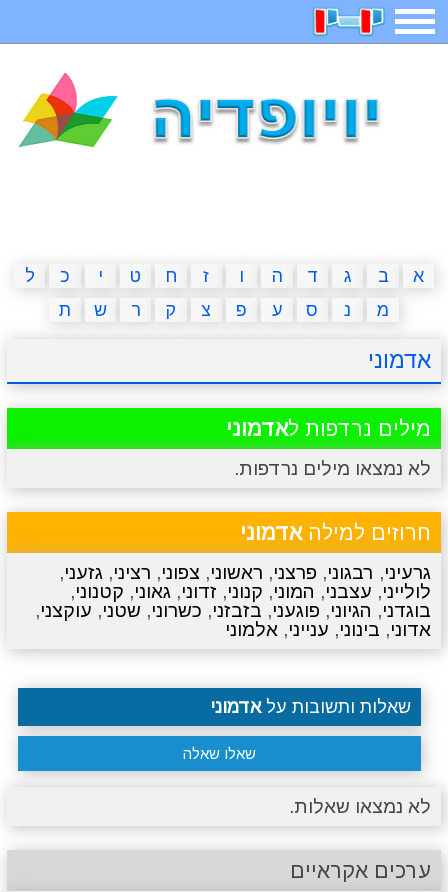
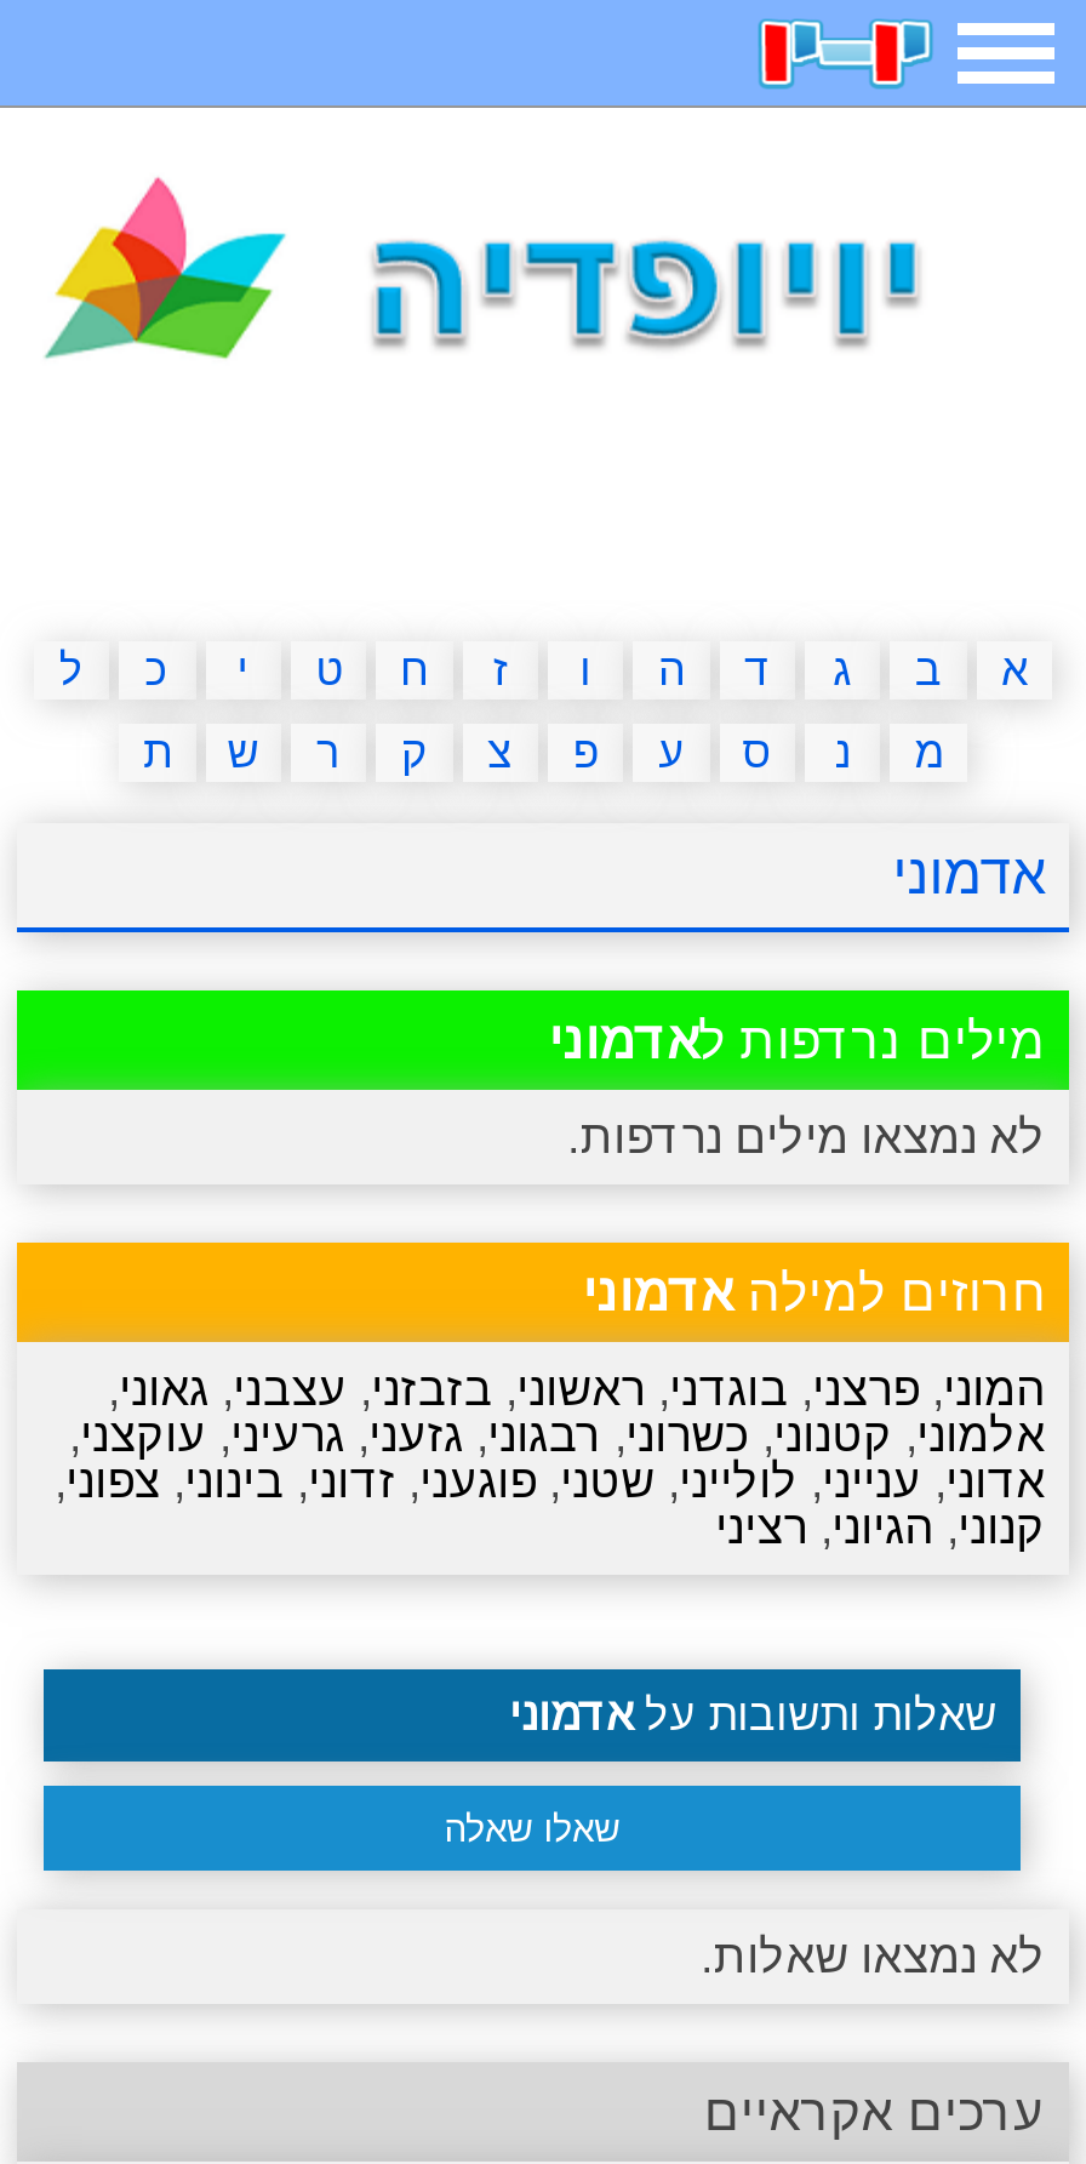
[35,561,431,639] גרעיני, רבגוני, פרצני, ראשוני, צפוני, רציני, גזעני, | לולייני, עצבני, המוני, קנוני, זדוני, גאוני, קטנוני, | בוגדני, הגיוני,פוגעני, בזבזני, כשרוני, שטני, עוקצני, | אדוני, בינוני, ענייני, אלמוני -> [54,1363,1046,1552] המוני, פרצני, בוגדני, ראשוני, בזבזני, עצבני, גאוני, | אלמוני, קטנוני, כשרוני, רבגוני, גזעני, גרעיני, עוקצני, | אדוני, ענייני, לולייני, שטני, פוגעני, זדוני, בינוני, צפוני, | קנוני,הגיוני, רציני

